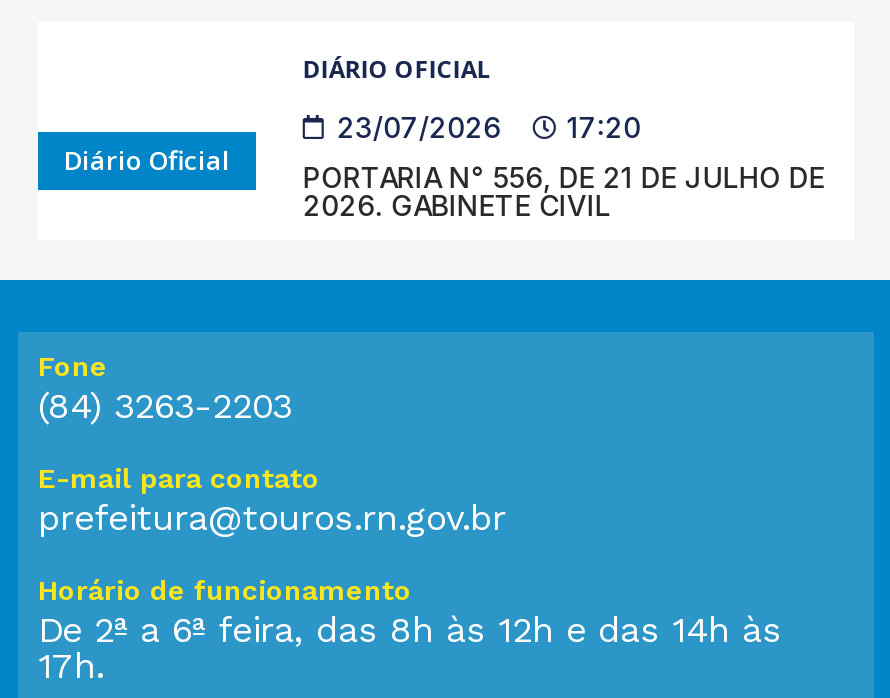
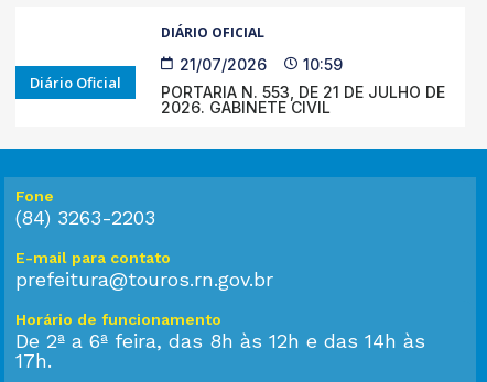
[337,110,501,144] 23/07/2026 -> [180,55,267,74] 21/07/2026
[567,110,641,144] 17:20 -> [303,55,343,74] 10:59
[303,160,825,194] PORTARIA N° 556, DE 21 DE JULHO DE -> [161,83,446,101] PORTARIA N. 553, DE 21 DE JULHO DE

